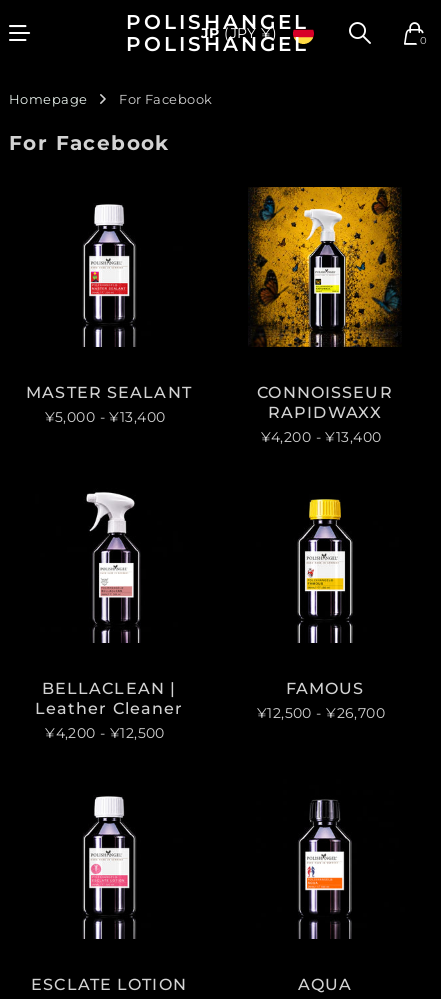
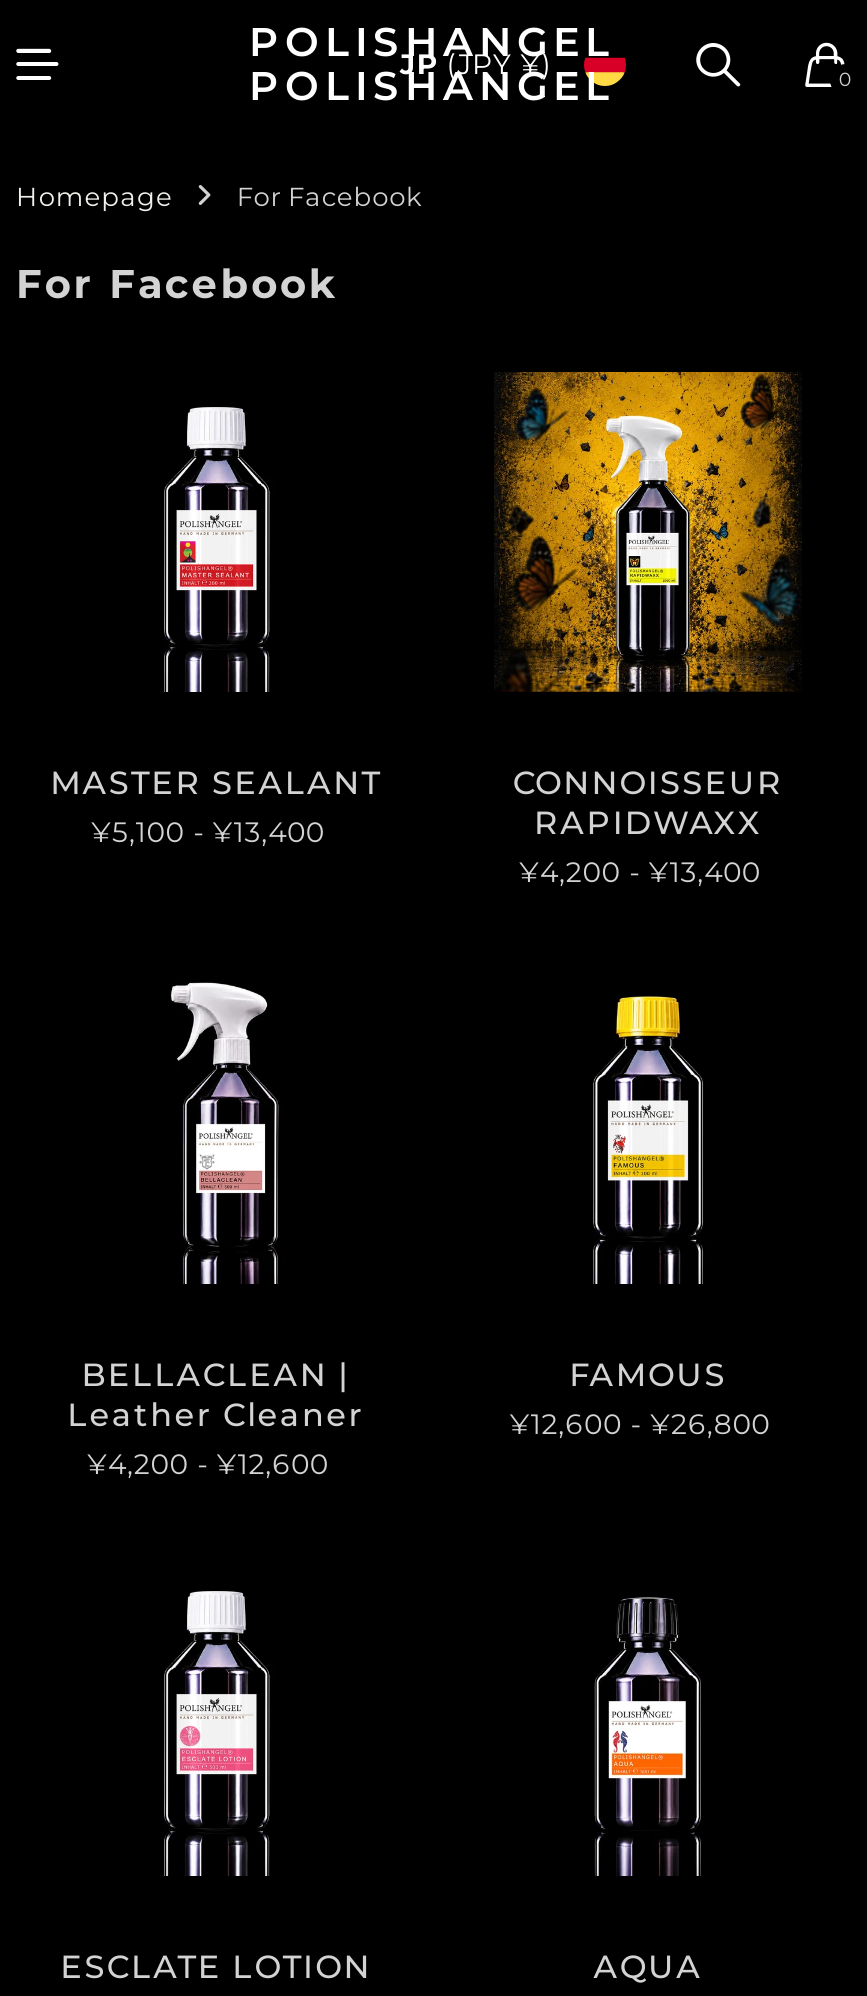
[45,408,165,426] ¥5,000 - ¥13,400 -> [91,814,325,850] ¥5,100 - ¥13,400
[257,704,385,722] ¥12,500 - ¥26,700 -> [510,1406,770,1442] ¥12,600 - ¥26,800
[45,724,165,742] ¥4,200 - ¥12,500 -> [87,1446,329,1482] ¥4,200 - ¥12,600

